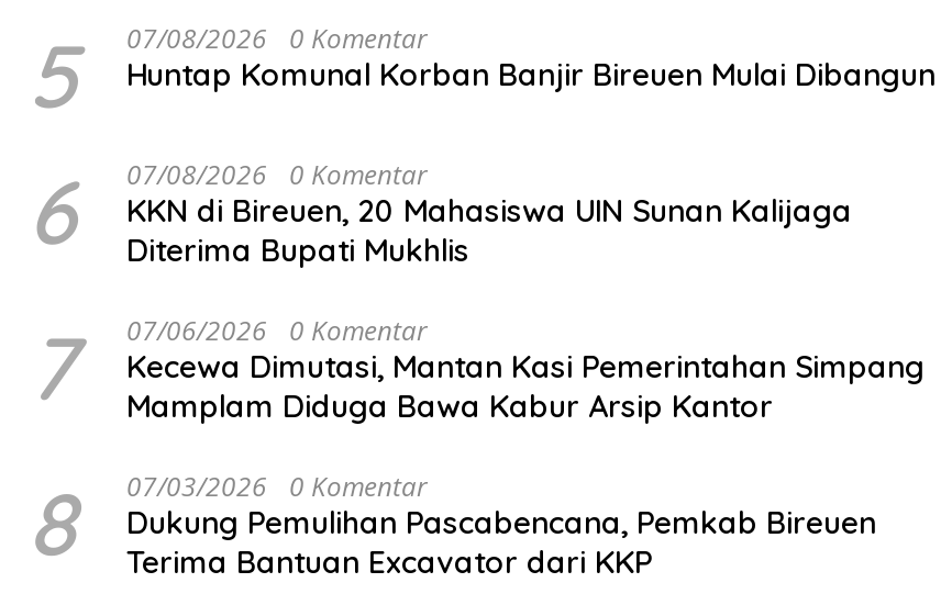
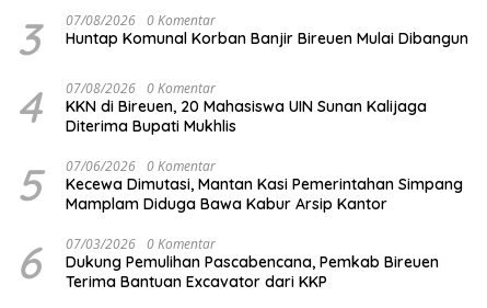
[27,20,936,130] 5 07/08/2026 0 Komentar Huntap Komunal Korban Banjir Bireuen Mulai Dibangun -> [16,11,468,65] 3 07/08/2026 0 Komentar Huntap Komunal Korban Banjir Bireuen Mulai Dibangun
[27,156,852,266] 6 07/08/2026 0 Komentar KKN di Bireuen, 20 Mahasiswa UIN Sunan Kalijaga -> [16,78,427,133] 4 07/08/2026 0 Komentar KKN di Bireuen, 20 Mahasiswa UIN Sunan Kalijaga
[27,312,925,426] 7 07/06/2026 0 Komentar Kecewa Dimutasi, Mantan Kasi Pemerintahan Simpang Mamplam Diduga Bawa Kabur Arsip Kantor -> [16,156,463,213] 5 07/06/2026 0 Komentar Kecewa Dimutasi, Mantan Kasi Pemerintahan Simpang Mamplam Diduga Bawa Kabur Arsip Kantor
[27,468,876,582] 8 07/03/2026 0 Komentar Dukung Pemulihan Pascabencana, Pemkab Bireuen Terima Bantuan Excavator dari KKP -> [16,234,439,291] 6 07/03/2026 0 Komentar Dukung Pemulihan Pascabencana, Pemkab Bireuen Terima Bantuan Excavator dari KKP

